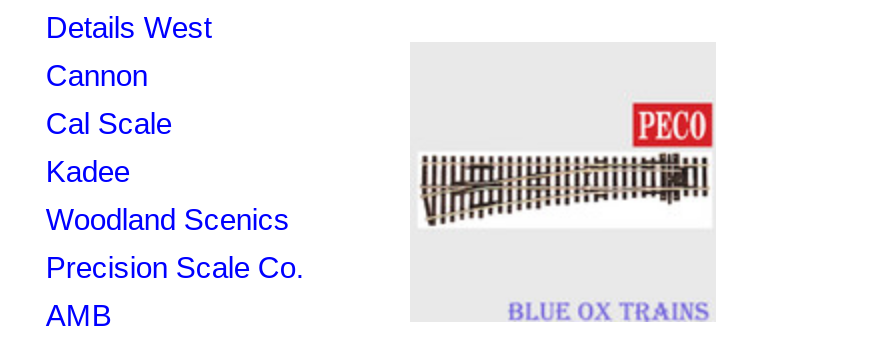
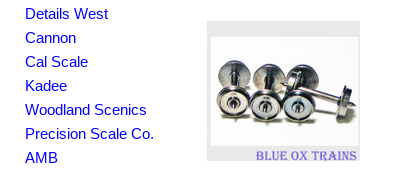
[418,90,716,252] [image] -> [212,50,359,126] [image]

